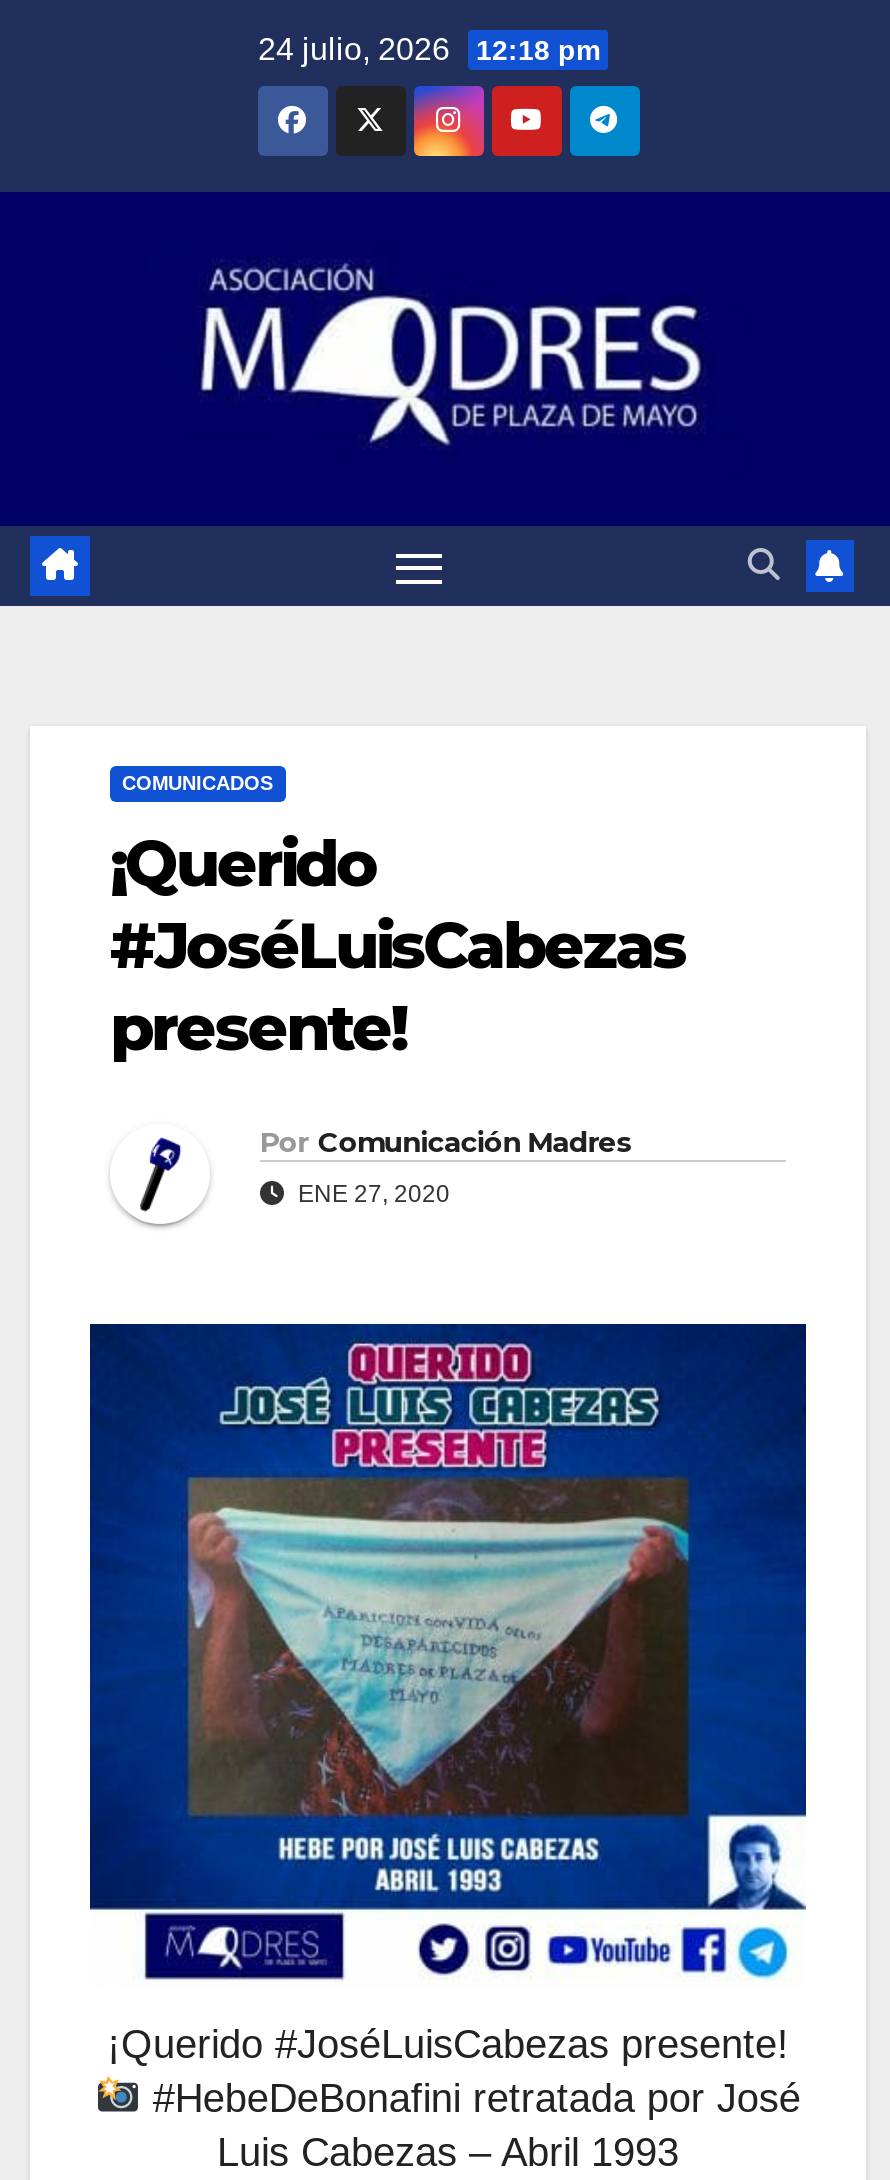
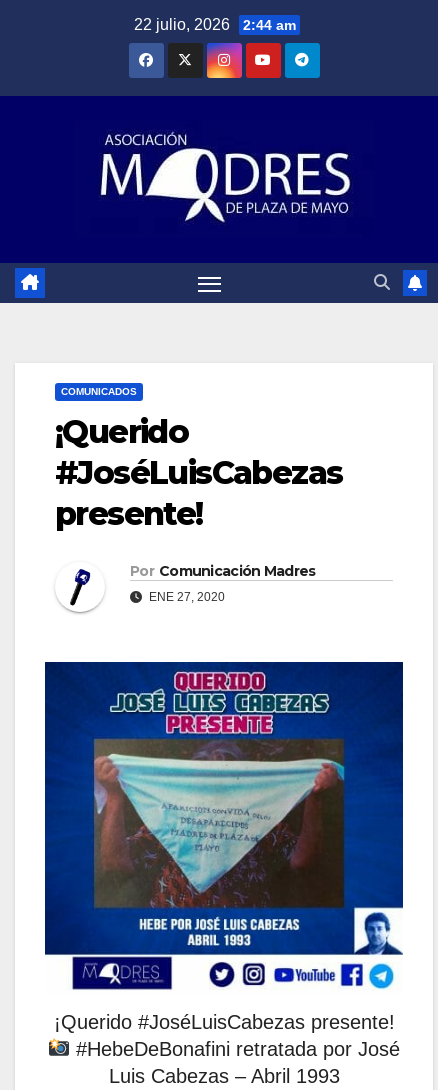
[258,32,600,66] 24 julio, 2026 12:18 pm -> [133,16,295,33] 22 julio, 2026 2:44 am

